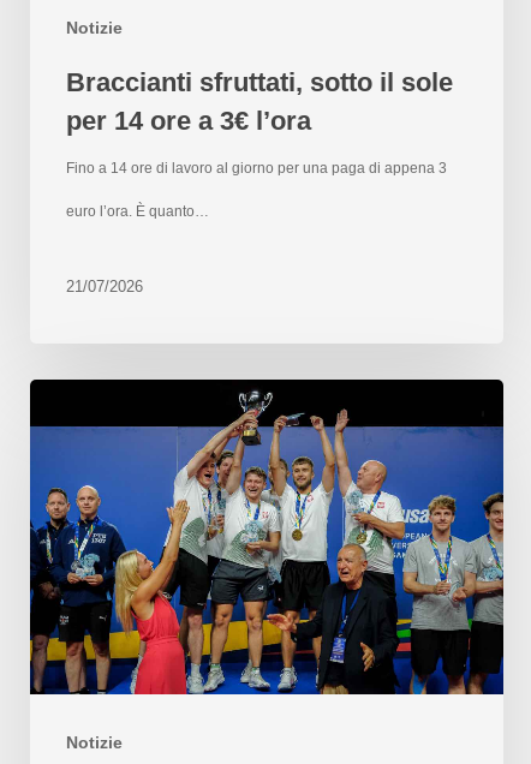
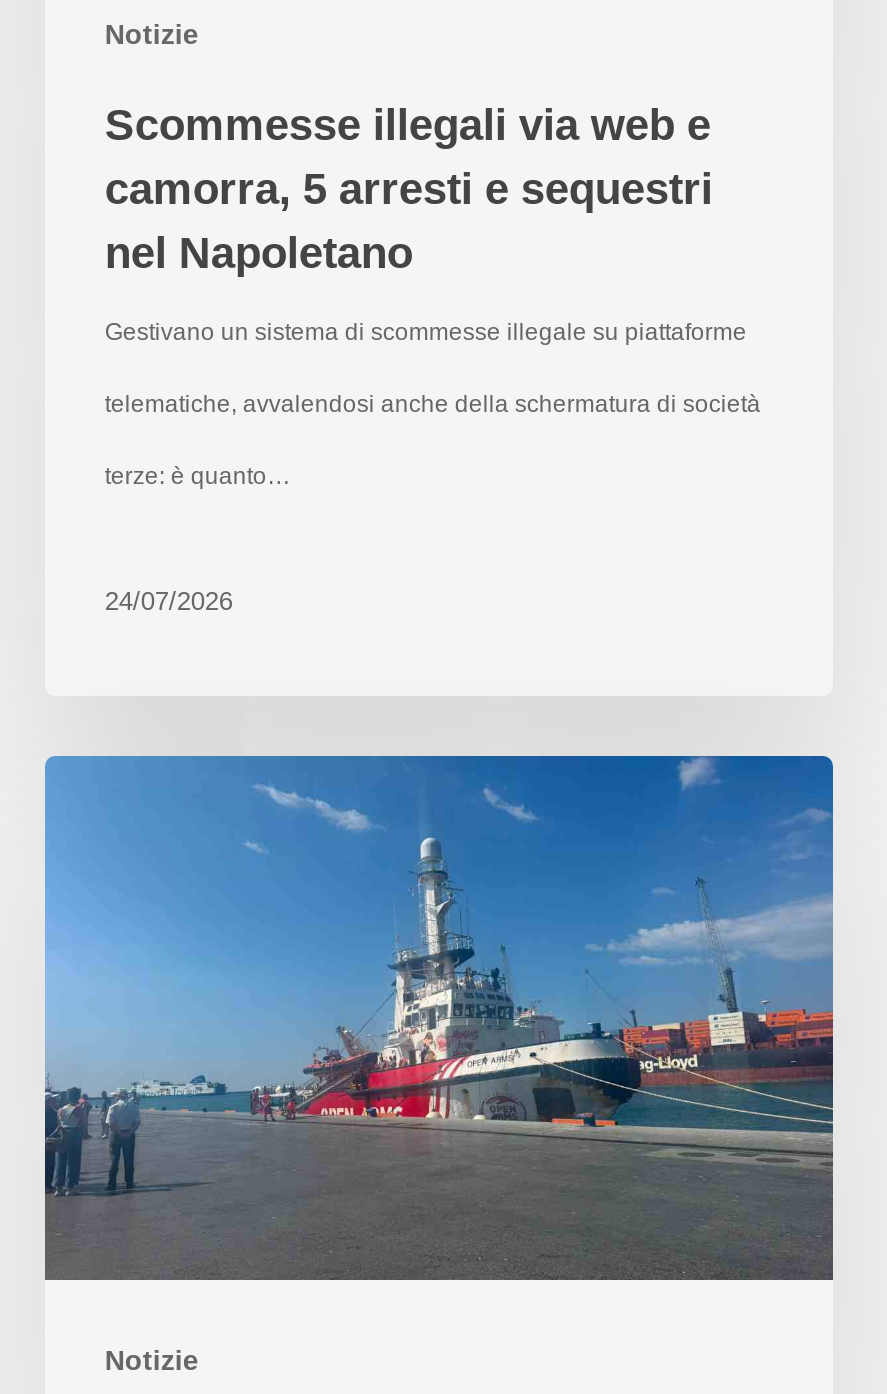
[66,67,453,219] Braccianti sfruttati, sotto il sole | per 14 ore a 3€ l’ora | Fino a 14 ore di lavoro al giorno per una paga di appena 3 | euro l’ora. È quanto… -> [105,99,761,489] Scommesse illegali via web e | camorra, 5 arresti e sequestri | nel Napoletano | Gestivano un sistema di scommesse illegale su piattaforme | telematiche, avvalendosi anche della schermatura di società | terze: è quanto…
[66,278,143,296] 21/07/2026 -> [105,587,233,617] 24/07/2026
[29,378,505,696] [image] -> [43,754,835,1282] [image]

